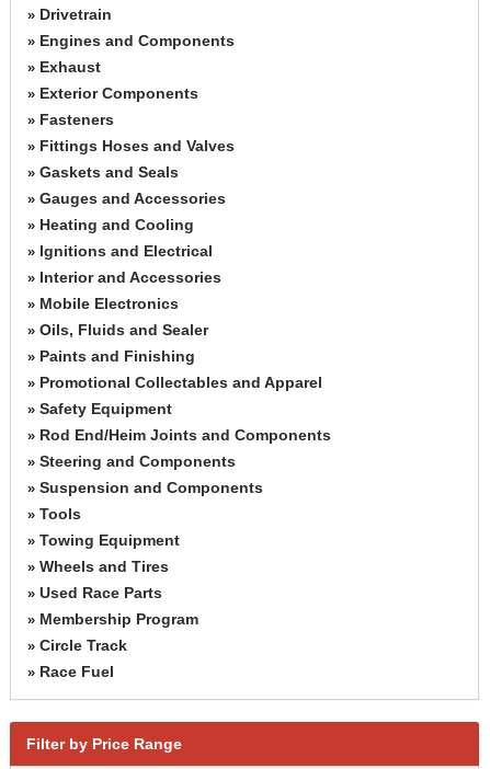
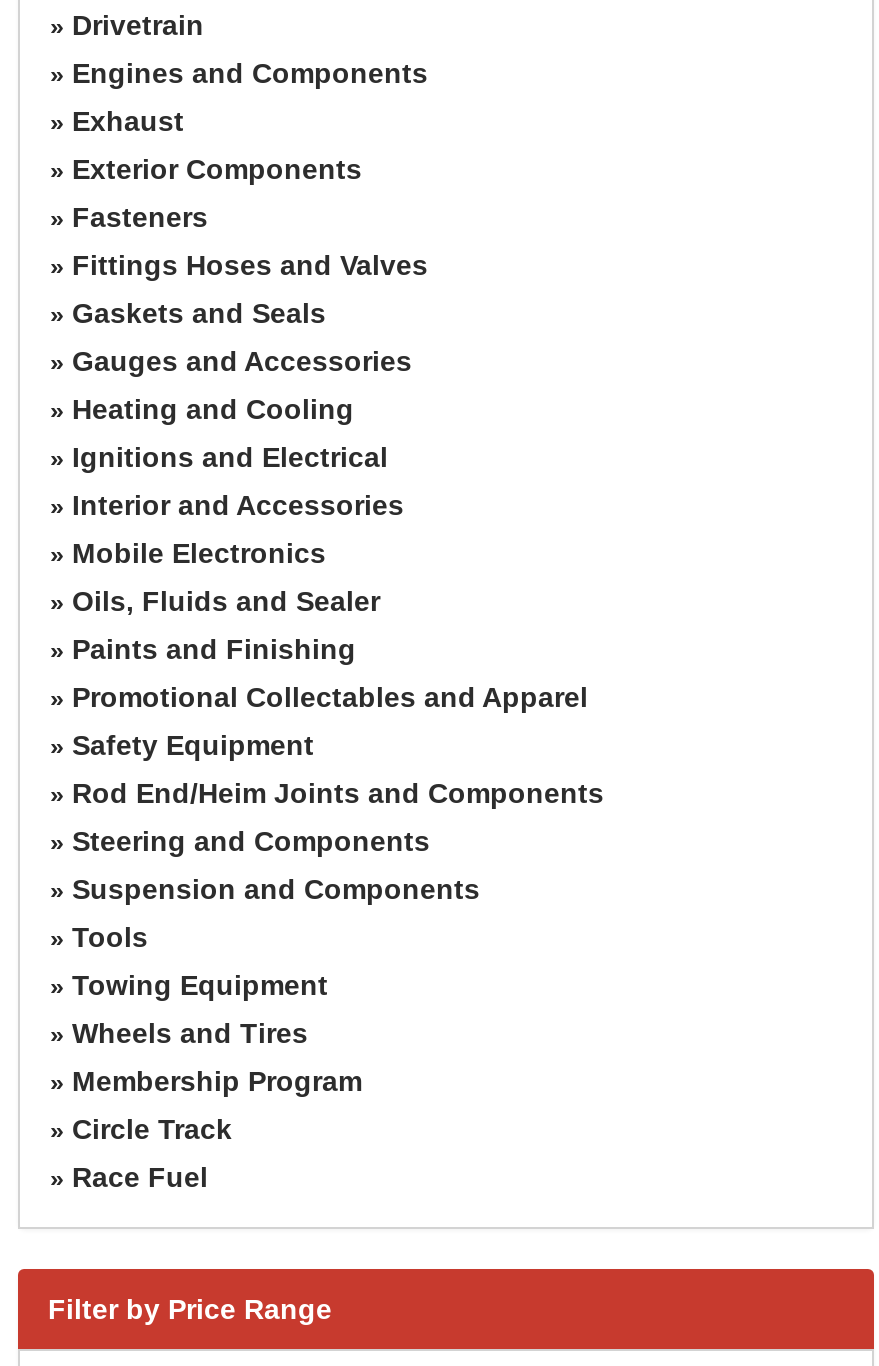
[27,584,162,601] » Used Race Parts -> none

